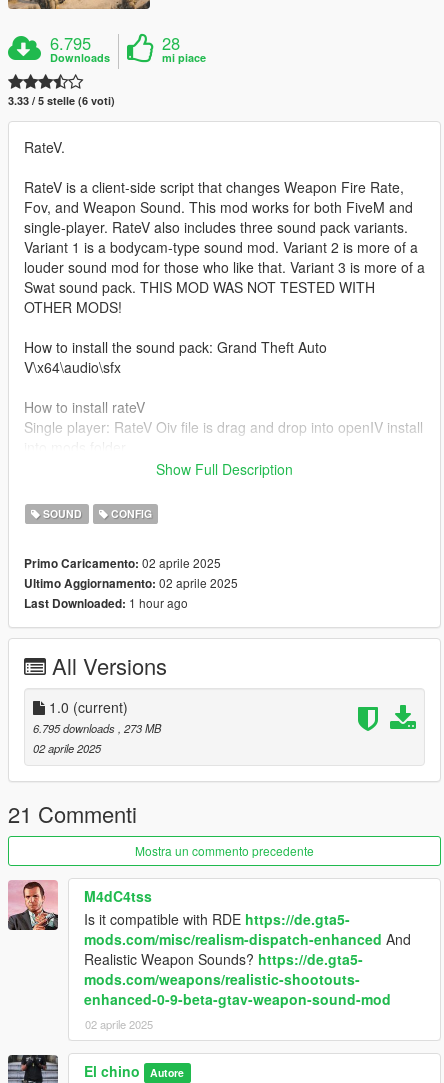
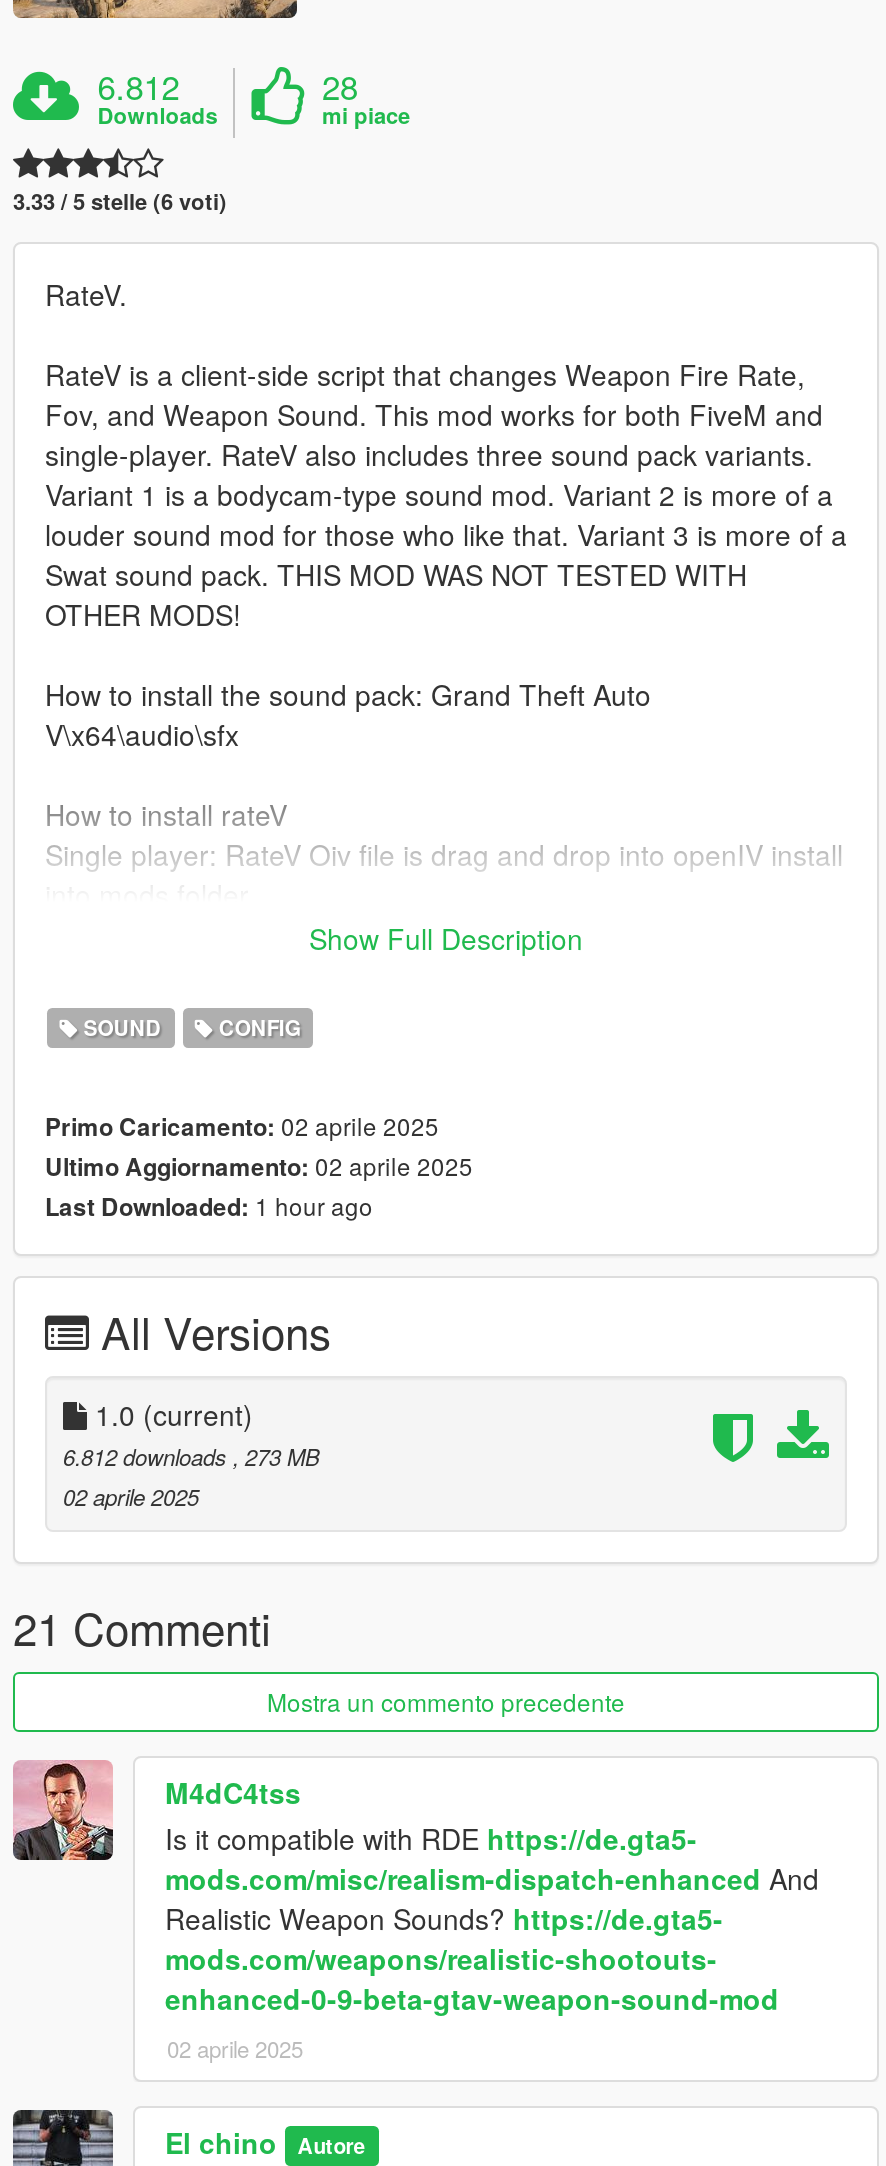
[50,31,91,55] 6.795 -> [97,62,179,110] 6.812
[33,720,161,736] 6.795 downloads, 273 MB -> [63,1440,319,1472] 6.812 downloads, 273 MB

